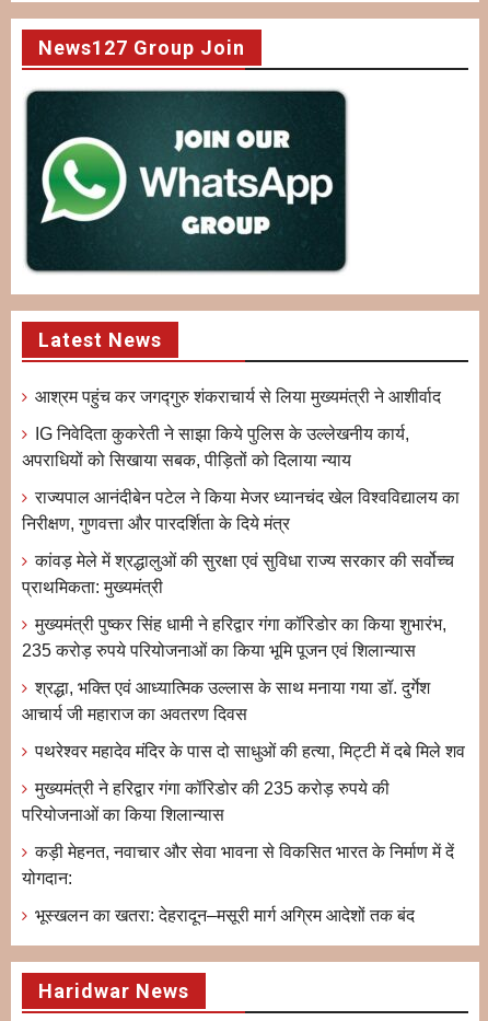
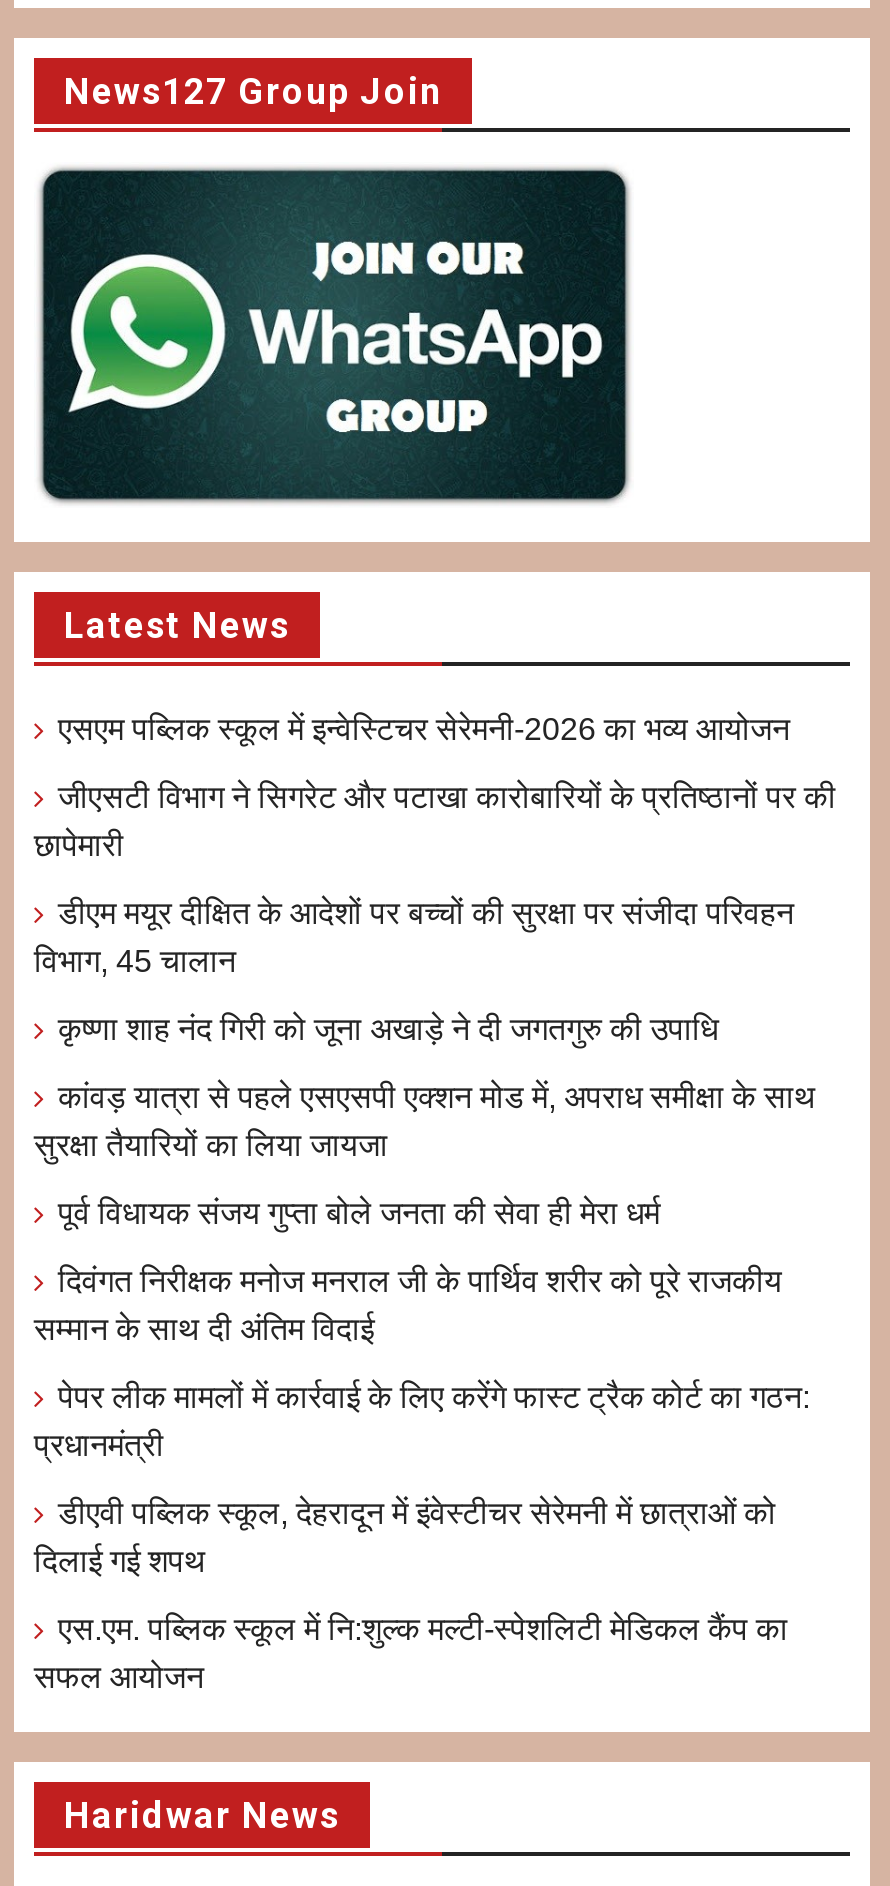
[35,387,441,406] आश्रम पहुंच कर जगद्गुरु शंकराचार्य से लिया मुख्यमंत्री ने आशीर्वाद -> [58,712,790,746] एसएम पब्लिक स्कूल में इन्वेस्टिचर सेरेमनी-2026 का भव्य आयोजन
[22,425,409,470] IG निवेदिता कुकरेती ने साझा किये पुलिस के उल्लेखनीय कार्य, | अपराधियों को सिखाया सबक, पीड़ितों को दिलाया न्याय -> [34,780,836,862] जीएसटी विभाग ने सिगरेट और पटाखा कारोबारियों के प्रतिष्ठानों पर की | छापेमारी
[22,488,460,533] राज्यपाल आनंदीबेन पटेल ने किया मेजर ध्यानचंद खेल विश्वविद्यालय का | निरीक्षण, गुणवत्ता और पारदर्शिता के दिये मंत्र -> [34,896,794,978] डीएम मयूर दीक्षित के आदेशों पर बच्चों की सुरक्षा पर संजीदा परिवहन | विभाग, 45 चालान
[22,552,454,597] कांवड़ मेले में श्रद्धालुओं की सुरक्षा एवं सुविधा राज्य सरकार की सर्वोच्च | प्राथमिकता: मुख्यमंत्री -> [58,1012,718,1046] कृष्णा शाह नंद गिरी को जूना अखाड़े ने दी जगतगुरु की उपाधि
[22,615,446,660] मुख्यमंत्री पुष्कर सिंह धामी ने हरिद्वार गंगा कॉरिडोर का किया शुभारंभ, | 235 करोड़ रुपये परियोजनाओं का किया भूमि पूजन एवं शिलान्यास -> [34,1080,816,1162] कांवड़ यात्रा से पहले एसएसपी एक्शन मोड में, अपराध समीक्षा के साथ | सुरक्षा तैयारियों का लिया जायजा
[22,679,430,723] श्रद्धा, भक्ति एवं आध्यात्मिक उल्लास के साथ मनाया गया डॉ. दुर्गेश | आचार्य जी महाराज का अवतरण दिवस -> [58,1196,660,1230] पूर्व विधायक संजय गुप्ता बोले जनता की सेवा ही मेरा धर्म
[35,742,465,761] पथरेश्वर महादेव मंदिर के पास दो साधुओं की हत्या, मिट्टी में दबे मिले शव -> [34,1264,782,1346] दिवंगत निरीक्षक मनोज मनराल जी के पार्थिव शरीर को पूरे राजकीय | सम्मान के साथ दी अंतिम विदाई
[22,779,390,824] मुख्यमंत्री ने हरिद्वार गंगा कॉरिडोर की 235 करोड़ रुपये की | परियोजनाओं का किया शिलान्यास -> [34,1380,810,1462] पेपर लीक मामलों में कार्रवाई के लिए करेंगे फास्ट ट्रैक कोर्ट का गठन: | प्रधानमंत्री
[22,843,454,888] कड़ी मेहनत, नवाचार और सेवा भावना से विकसित भारत के निर्माण में दें | योगदान: -> [34,1496,776,1578] डीएवी पब्लिक स्कूल, देहरादून में इंवेस्टीचर सेरेमनी में छात्राओं को | दिलाई गई शपथ
[35,906,415,925] भूस्खलन का खतरा: देहरादून–मसूरी मार्ग अग्रिम आदेशों तक बंद -> [34,1612,788,1694] एस.एम. पब्लिक स्कूल में नि:शुल्क मल्टी-स्पेशलिटी मेडिकल कैंप का | सफल आयोजन

